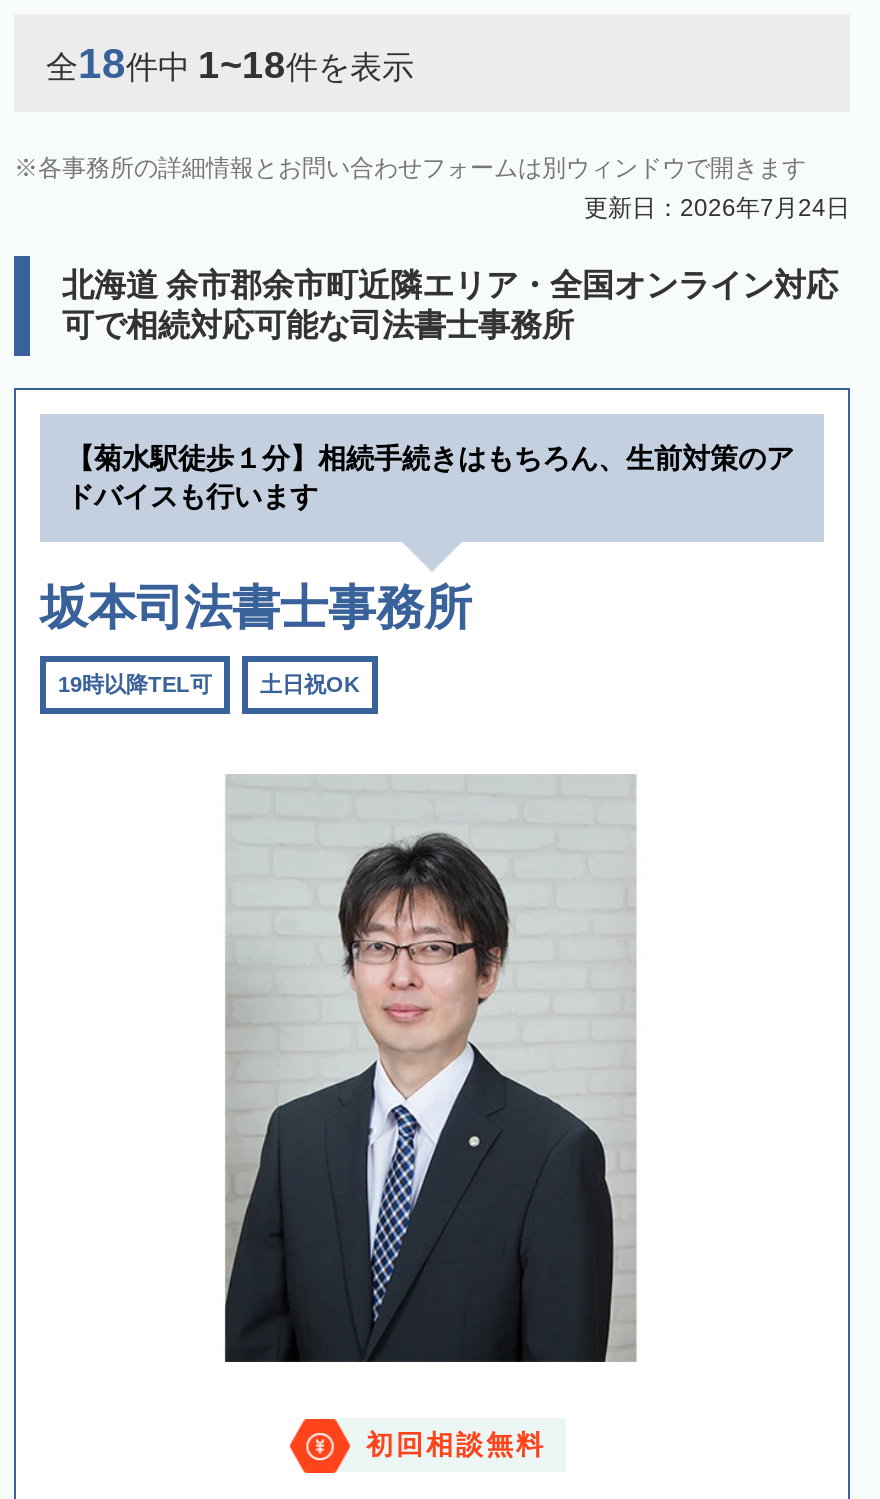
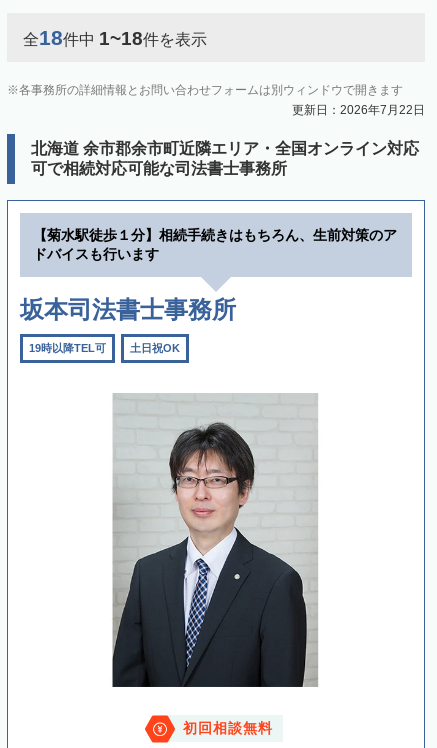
[584,194,850,222] 更新日：2026年7月24日 -> [292,103,425,117] 更新日：2026年7月22日

